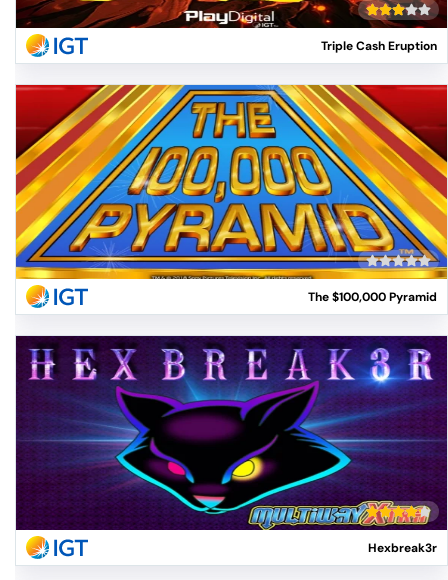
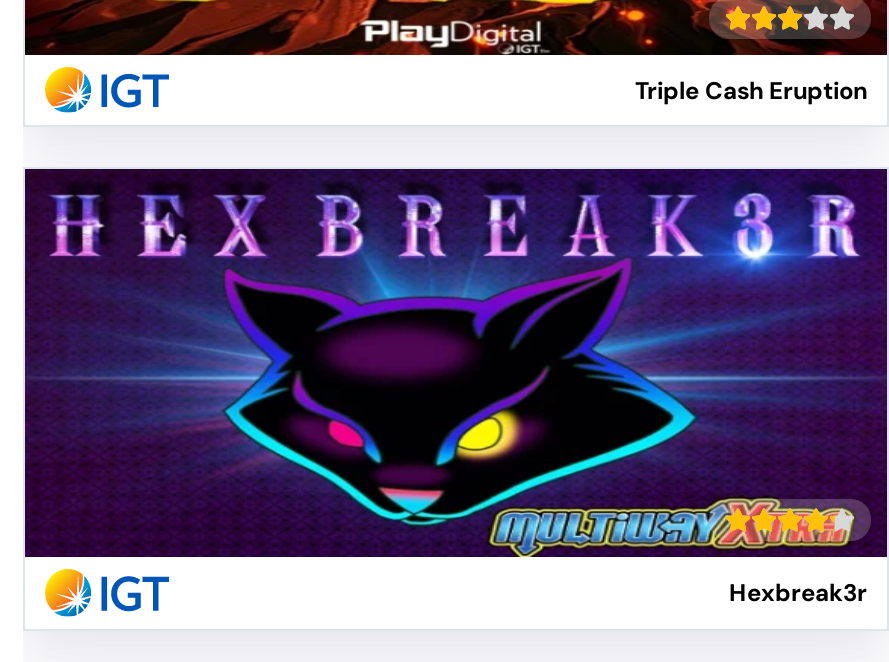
[15,84,445,305] [image] | The $100,000 Pyramid -> none

